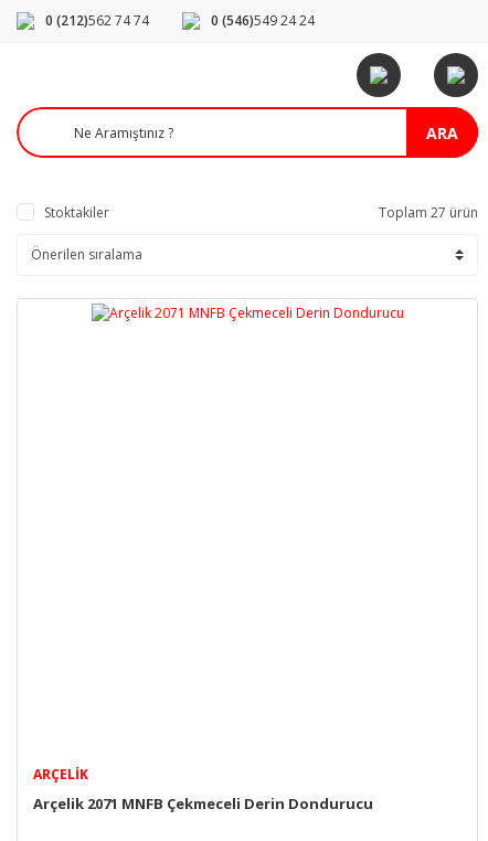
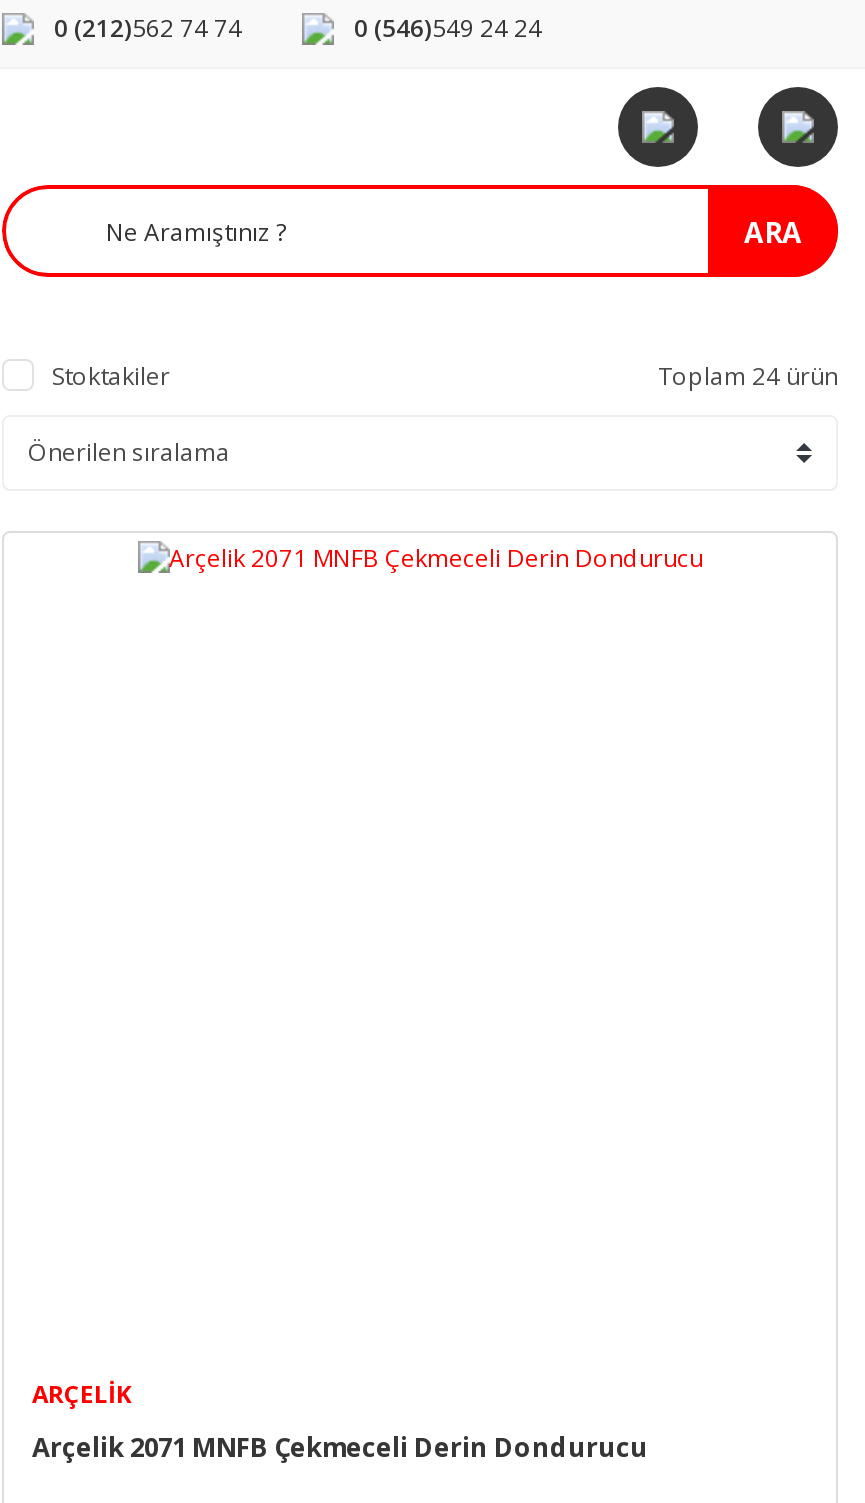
[379,203,478,222] Toplam 27 ürün -> [658,359,838,393] Toplam 24 ürün

